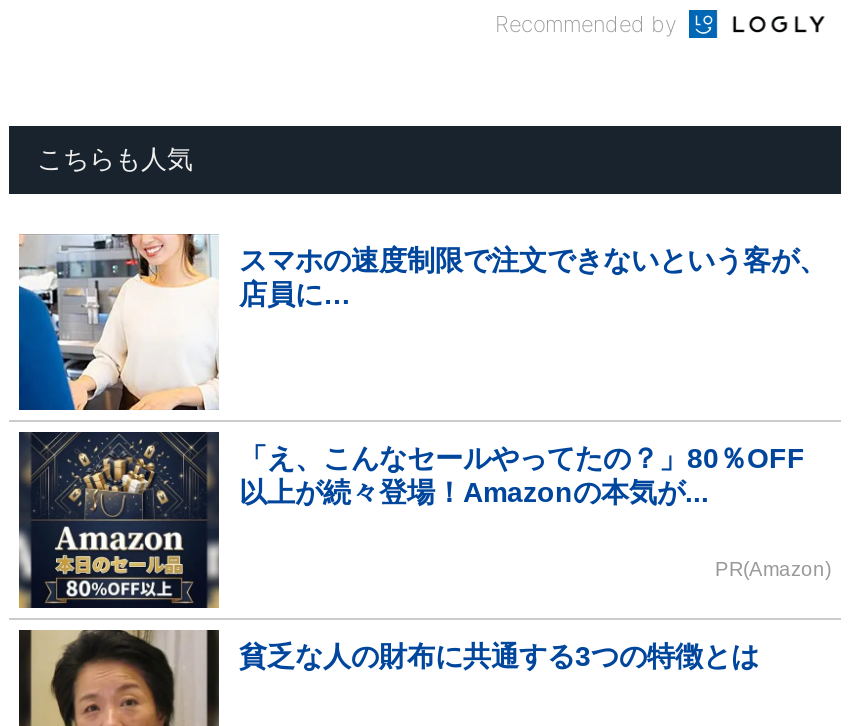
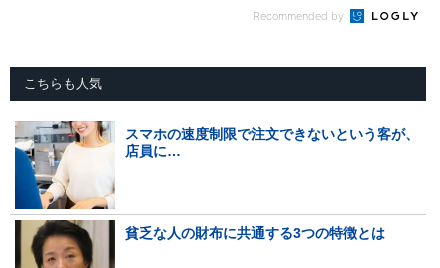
[17,430,831,610] [image] | 「え、こんなセールやってたの？」80％OFF | 以上が続々登場！Amazonの本気が... | PR(Amazon) -> none

